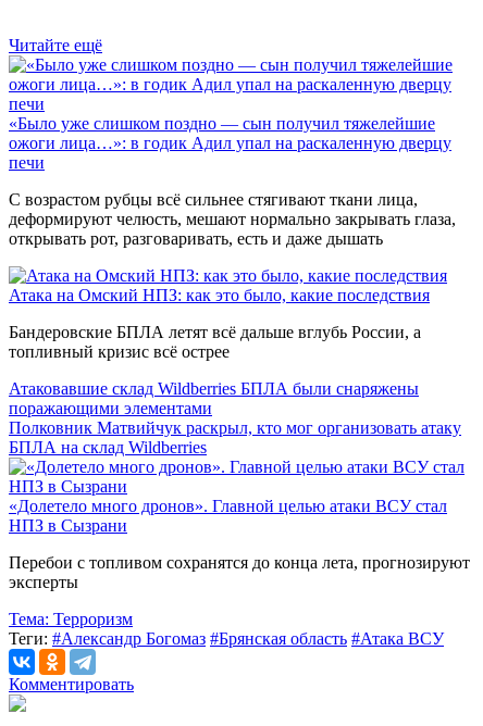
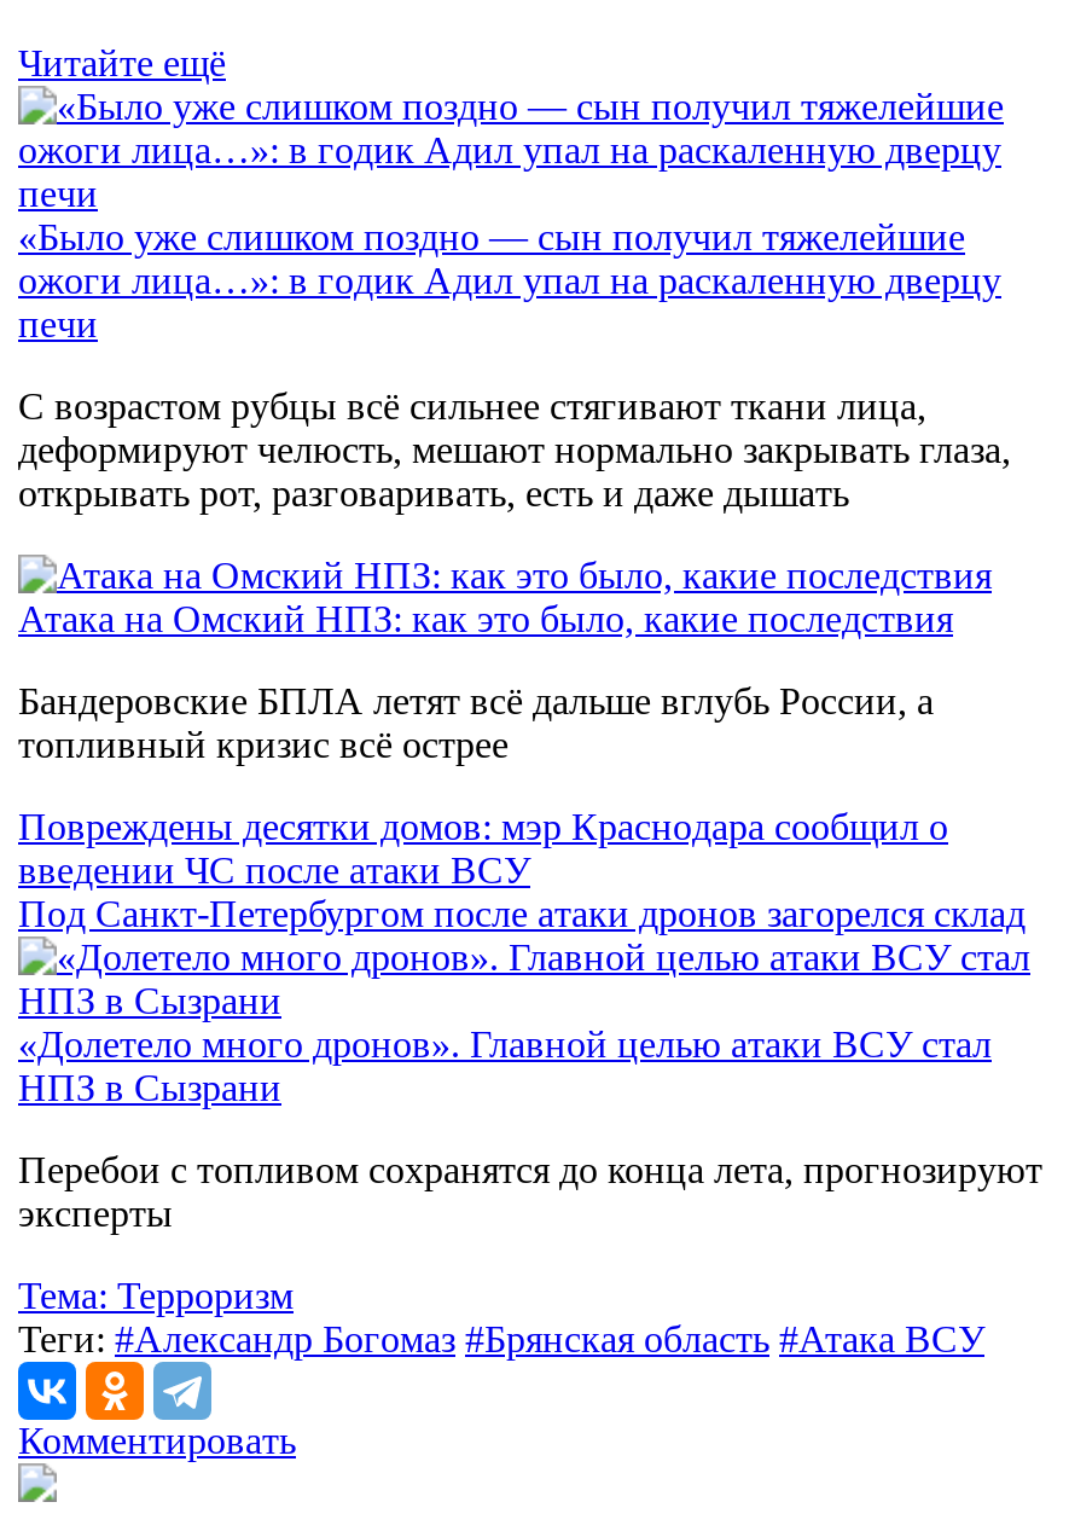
[9,380,461,457] Атаковавшие склад Wildberries БПЛА были снаряжены | поражающими элементами | Полковник Матвийчук раскрыл, кто мог организовать атаку | БПЛА на склад Wildberries -> [18,807,1026,935] Повреждены десятки домов: мэр Краснодара сообщил о | введении ЧС после атаки ВСУ | Под Санкт-Петербургом после атаки дронов загорелся склад

